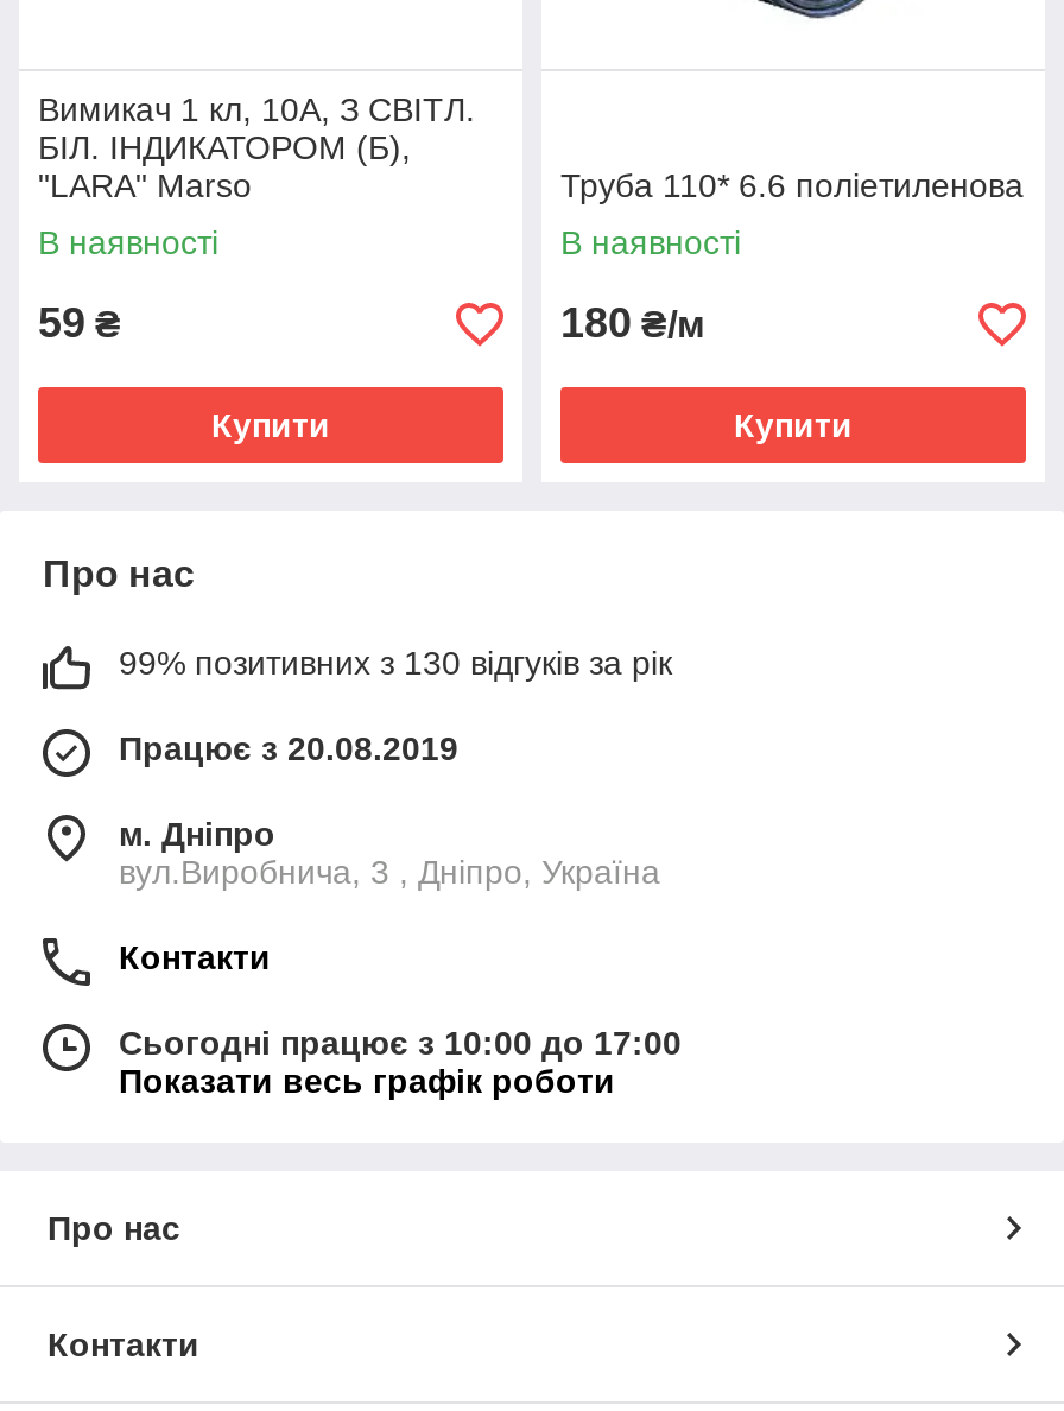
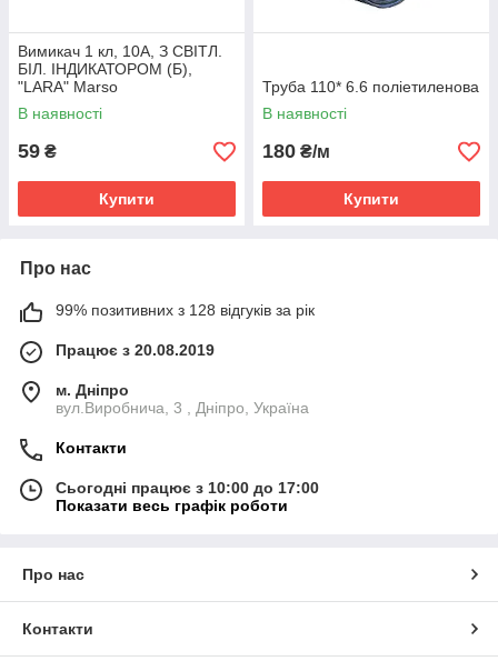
[119,644,672,682] 99% позитивних з 130 відгуків за рік -> [56,301,315,319] 99% позитивних з 128 відгуків за рік

